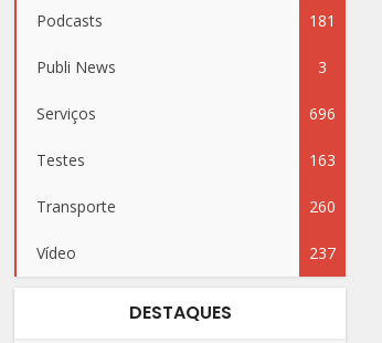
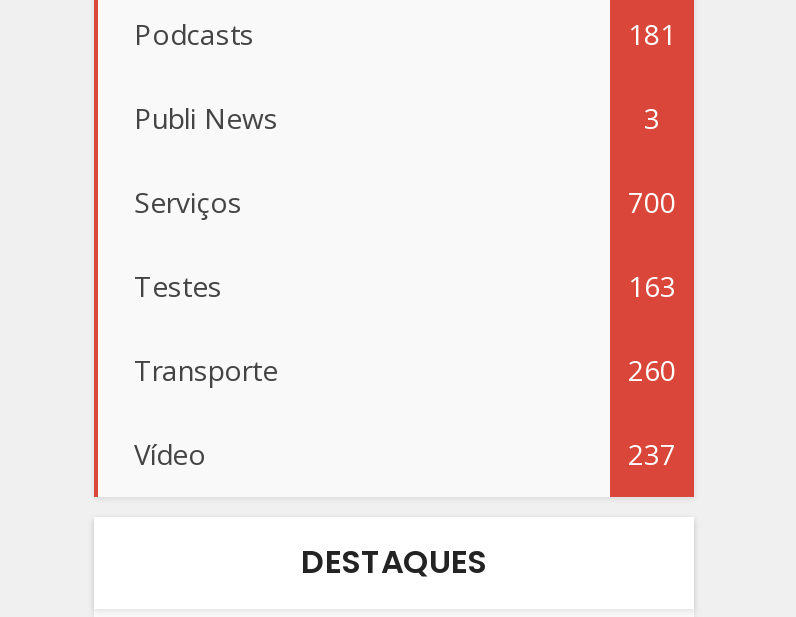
[309,103,336,124] 696 -> [628,183,676,221] 700

